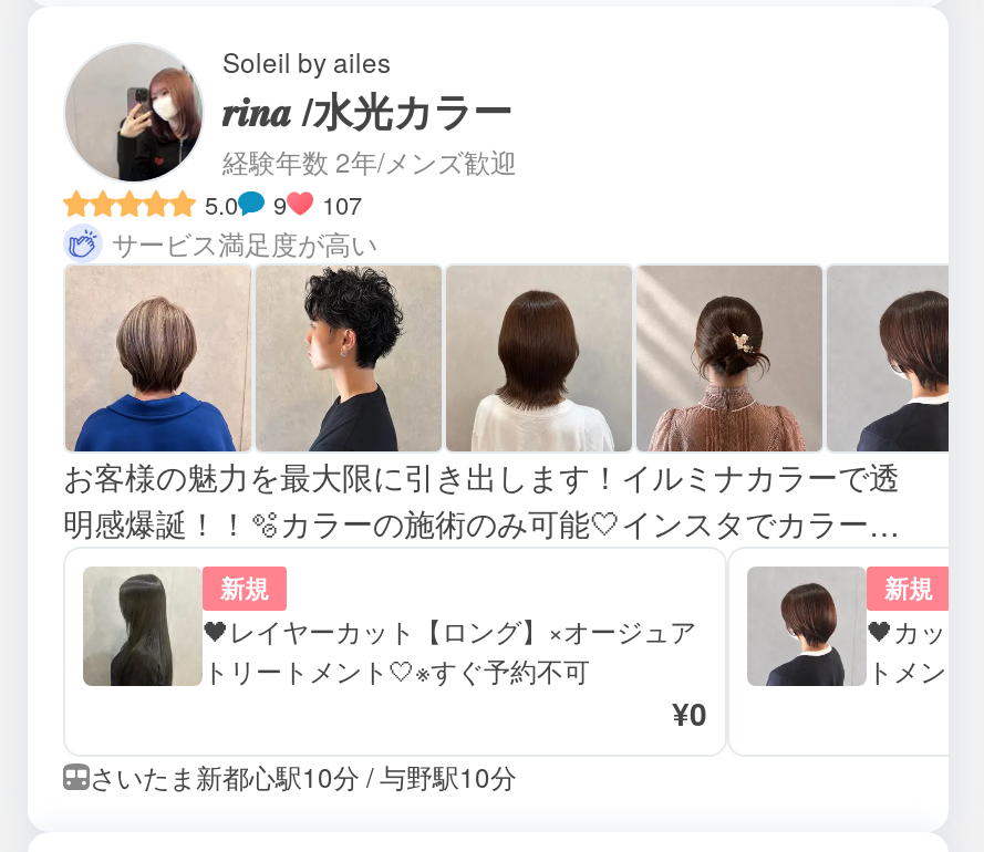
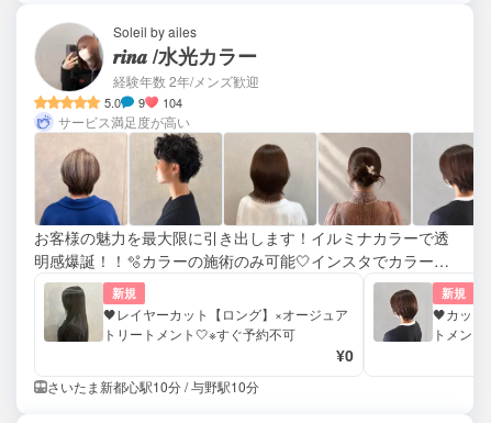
[205,187,362,223] 5.0 9 107 -> [104,93,182,111] 5.0 9 104

